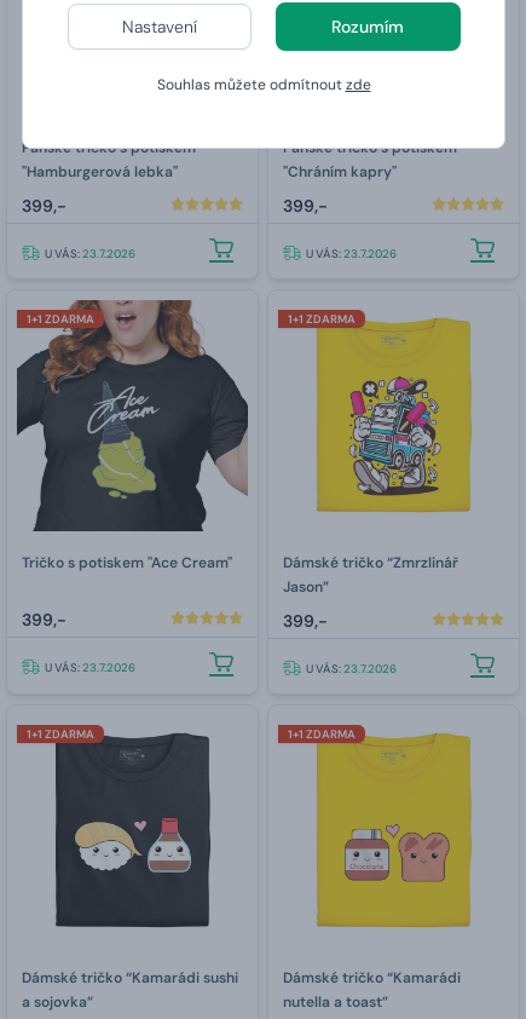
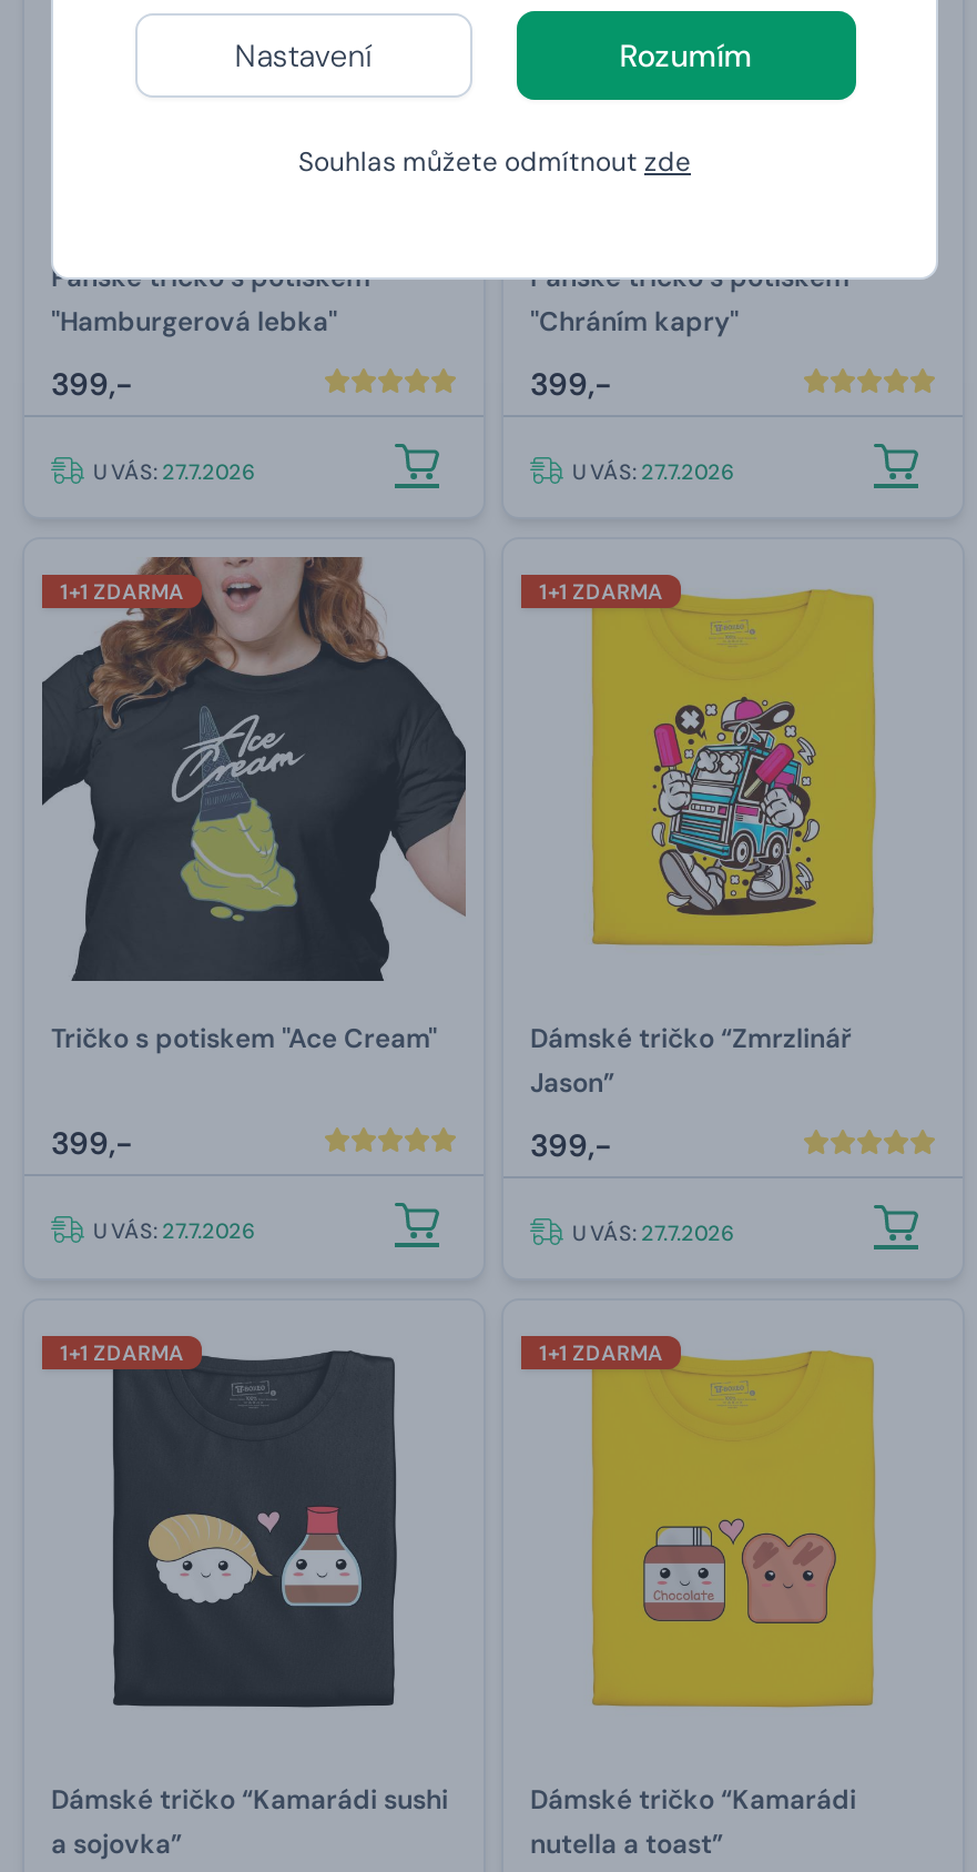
[45,245,135,261] U VÁS: 23.7.2026 -> [93,456,255,485] U VÁS: 27.7.2026
[306,245,397,261] U VÁS: 23.7.2026 -> [572,456,734,485] U VÁS: 27.7.2026
[45,659,135,675] U VÁS: 23.7.2026 -> [93,1215,255,1244] U VÁS: 27.7.2026
[306,660,397,676] U VÁS: 23.7.2026 -> [572,1217,734,1246] U VÁS: 27.7.2026

